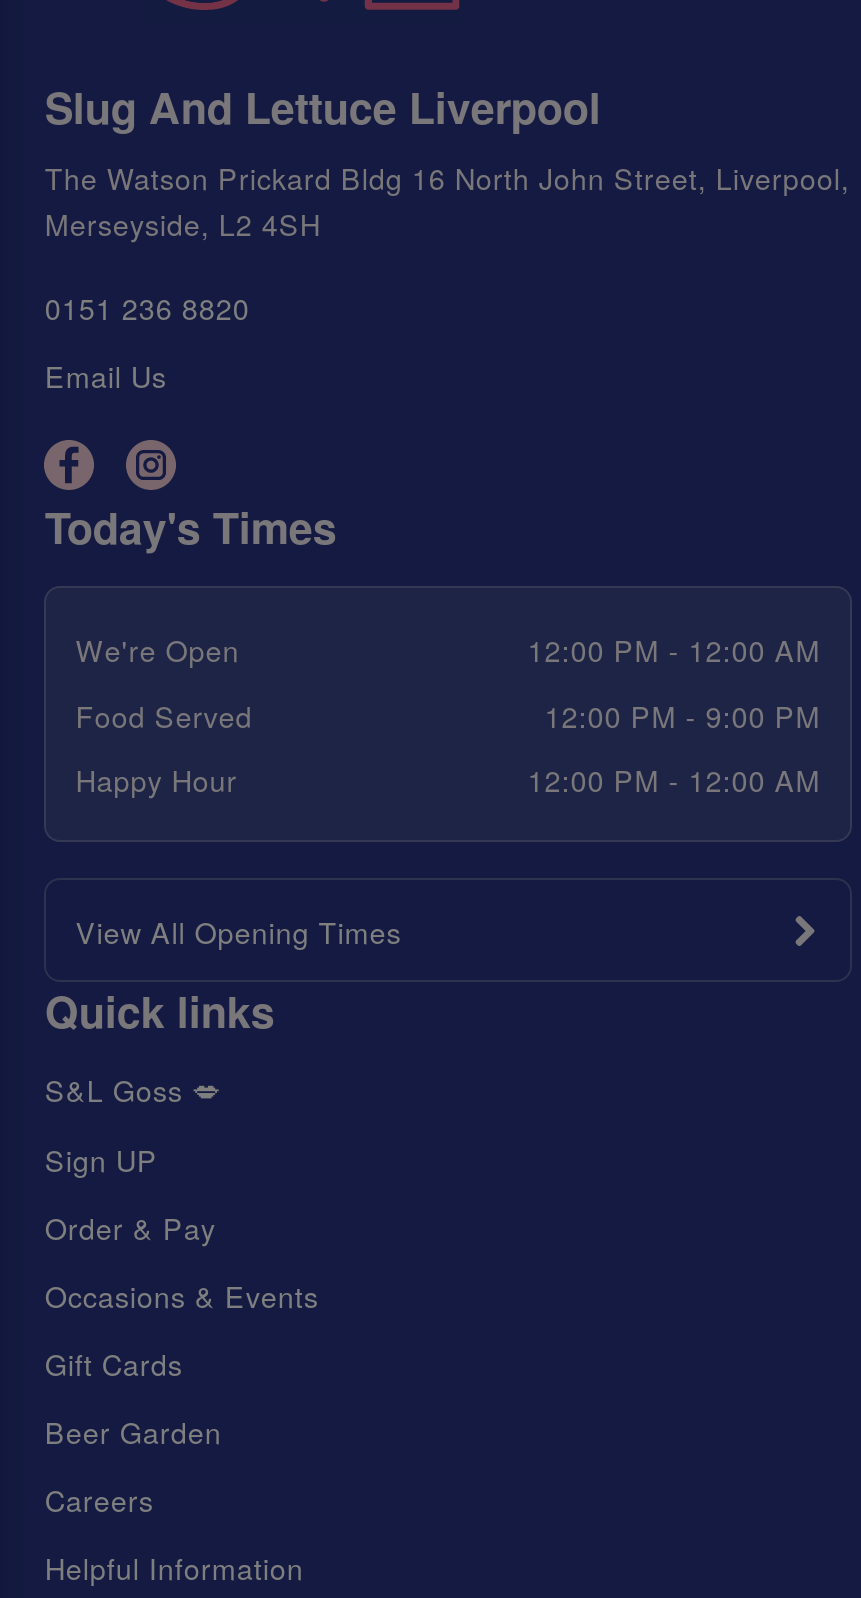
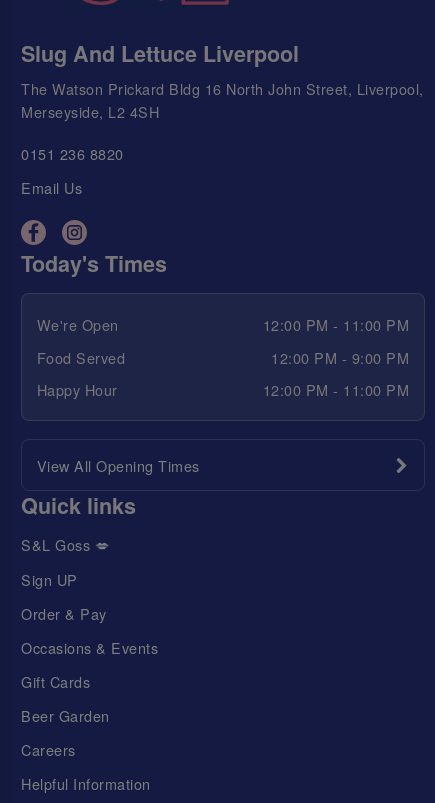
[527,628,820,670] 12:00 PM - 12:00 AM -> [263,314,409,335] 12:00 PM - 11:00 PM
[527,758,820,800] 12:00 PM - 12:00 AM -> [263,379,409,400] 12:00 PM - 11:00 PM

